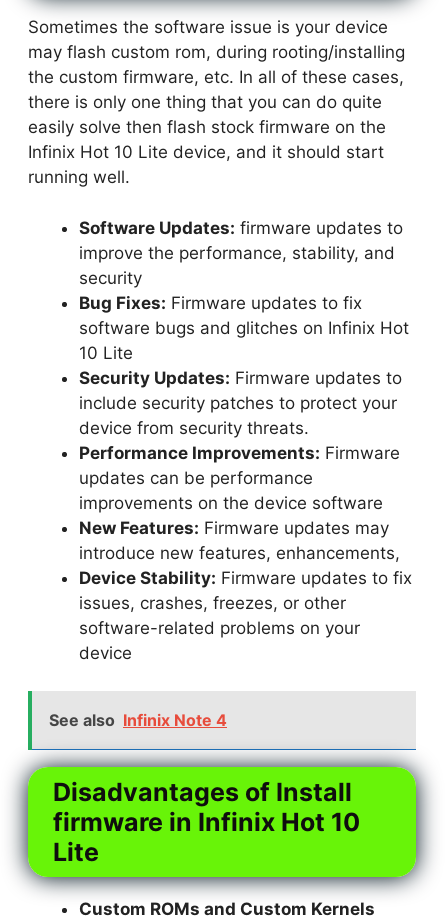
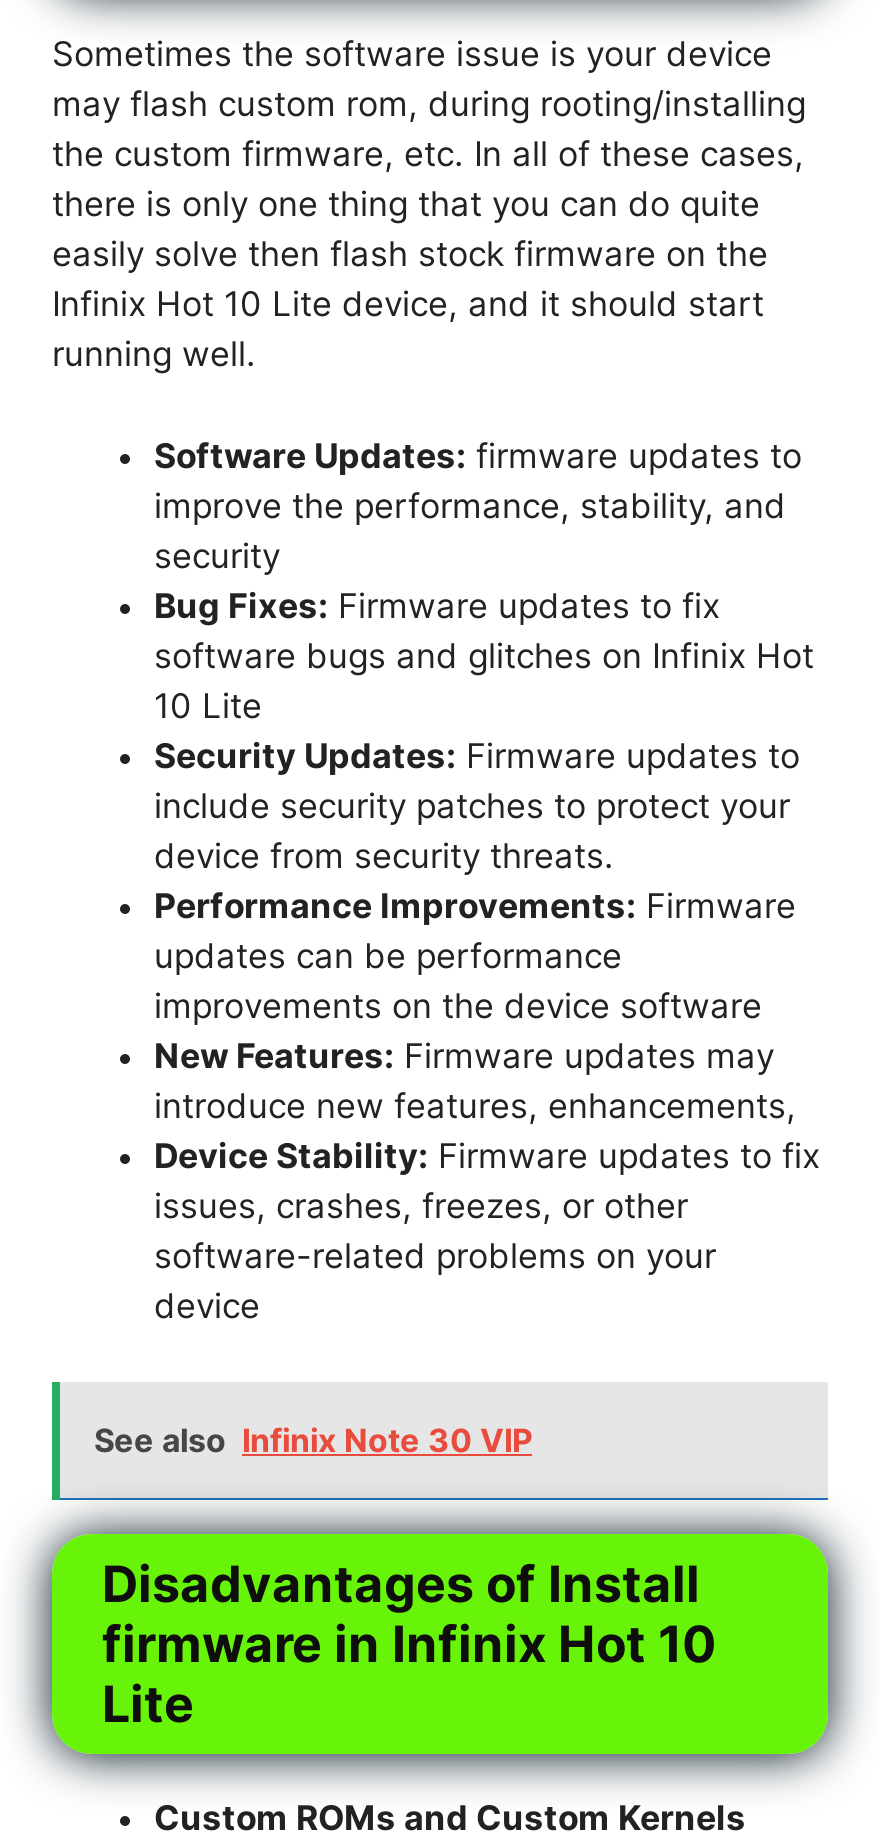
[49,710,227,730] See also Infinix Note 4 -> [94,1420,532,1460] See also Infinix Note 30 VIP

